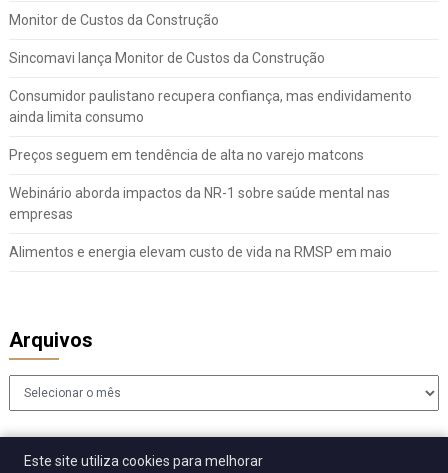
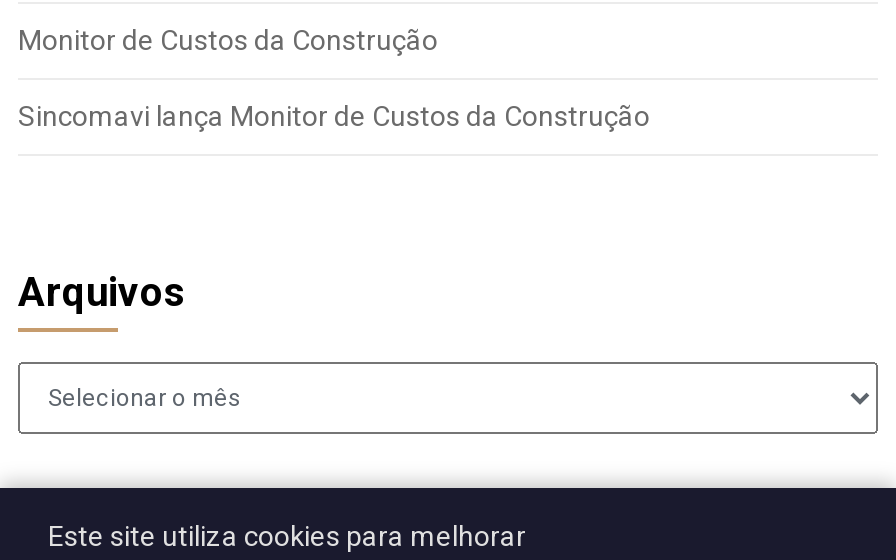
[9,88,412,260] Consumidor paulistano recupera confiança, mas endividamento | ainda limita consumo | Preços seguem em tendência de alta no varejo matcons | Webinário aborda impactos da NR-1 sobre saúde mental nas | empresas | Alimentos e energia elevam custo de vida na RMSP em maio -> none

